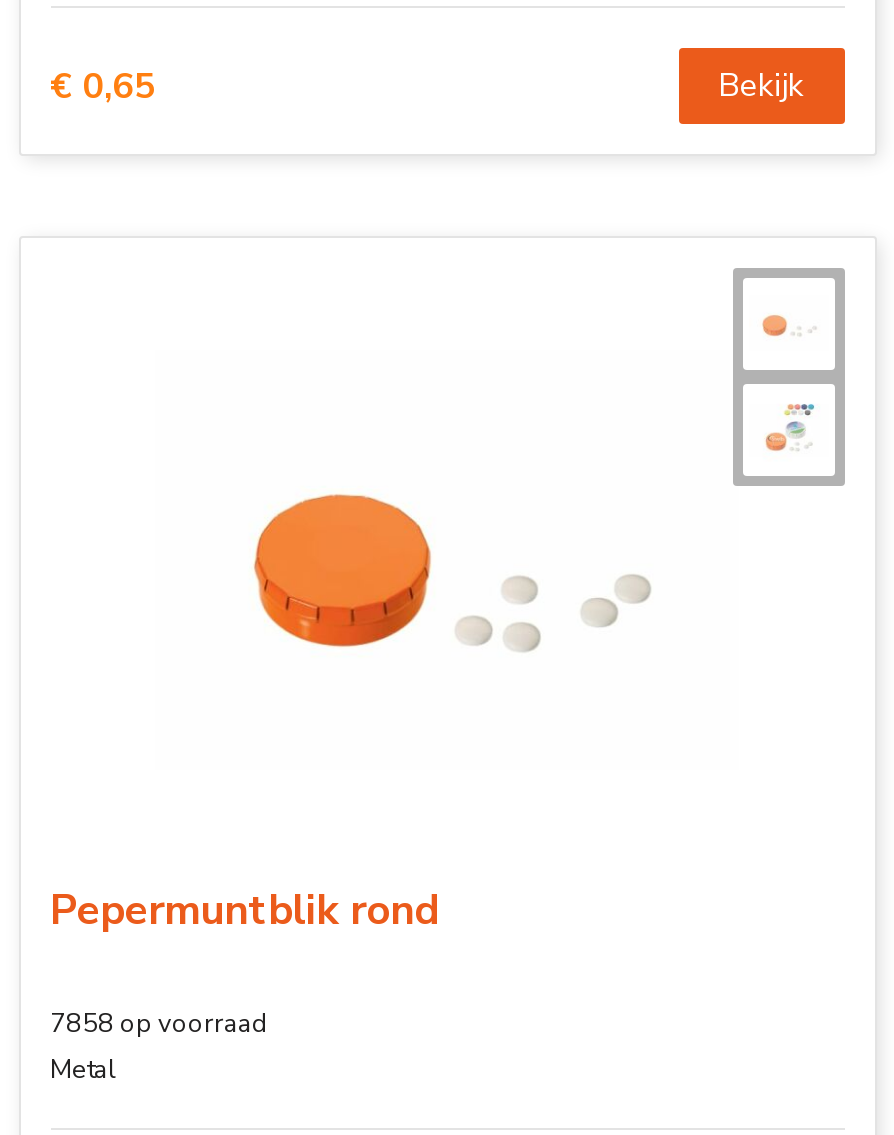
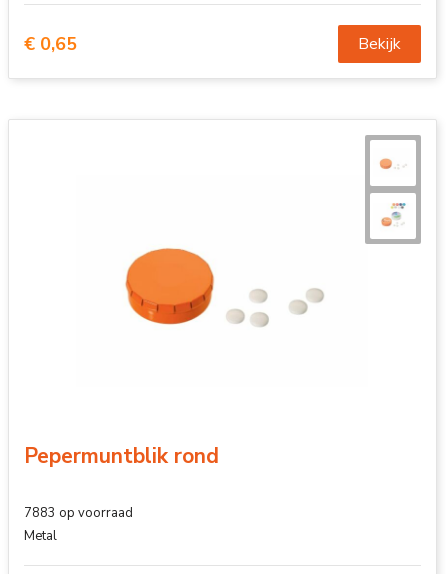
[50,1006,268,1042] 7858 op voorraad -> [23,504,132,522] 7883 op voorraad

